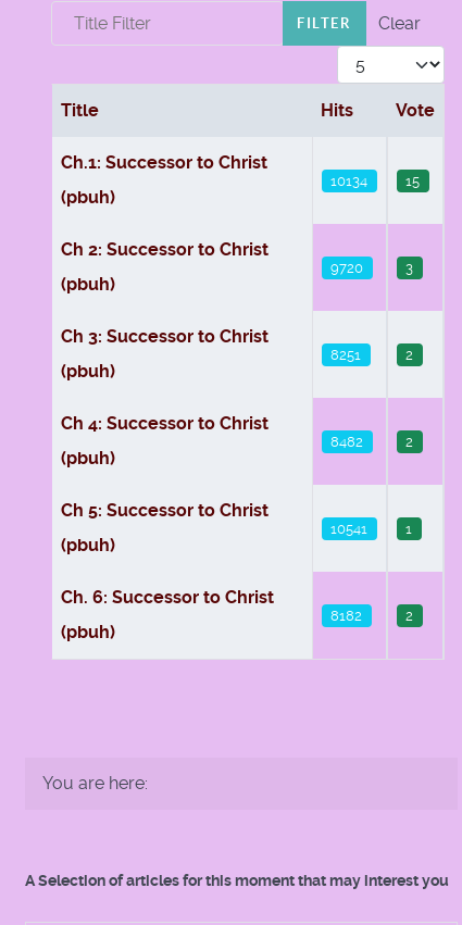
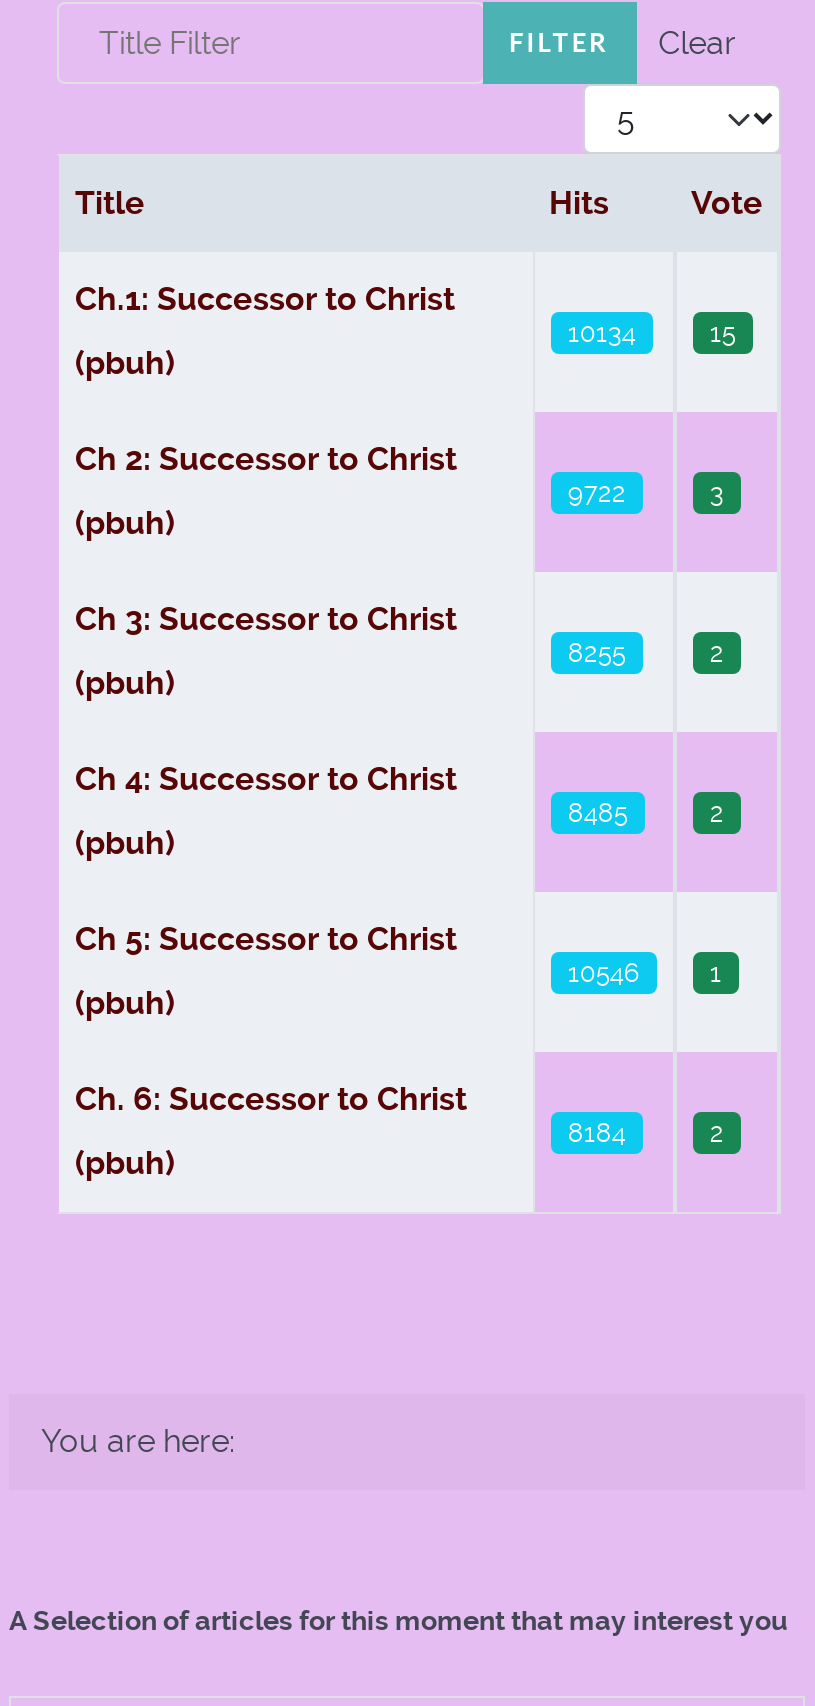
[331,260,363,276] 9720 -> [568,478,626,508] 9722
[331,347,361,363] 8251 -> [568,638,626,668] 8255
[331,433,363,450] 8482 -> [568,798,628,828] 8485
[331,520,368,537] 10541 -> [568,958,640,988] 10546
[331,607,362,624] 8182 -> [568,1118,626,1148] 8184

